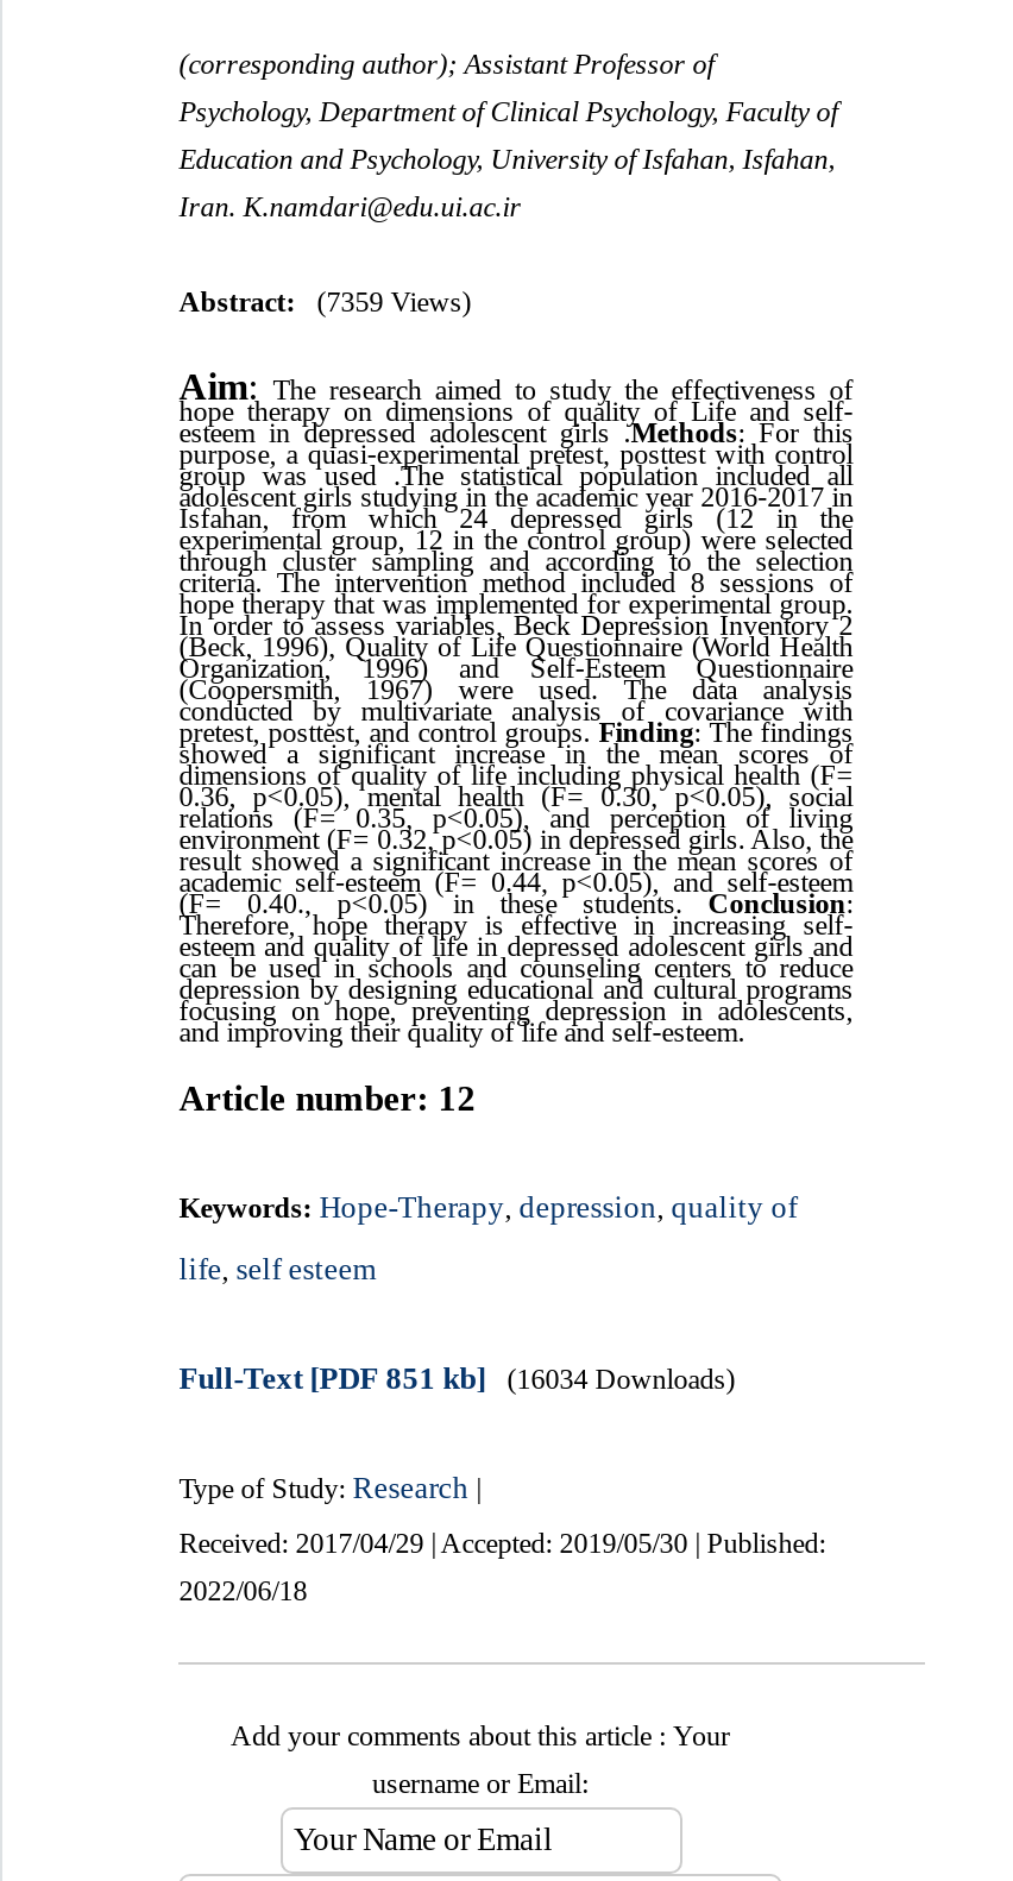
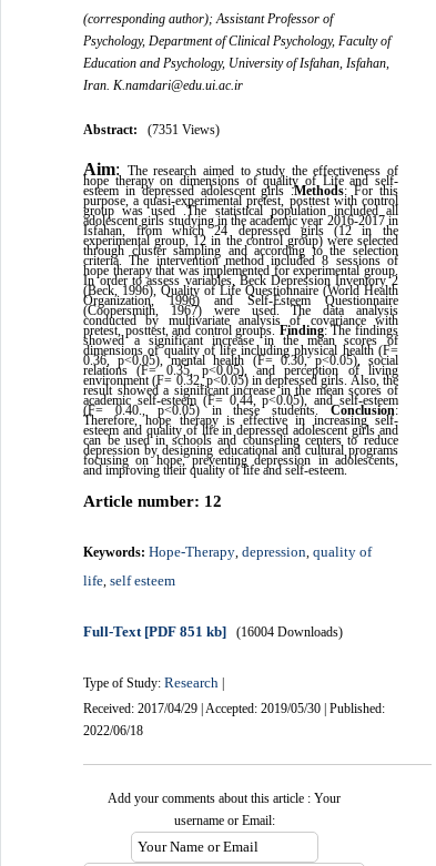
[179,284,471,318] Abstract: (7359 Views) -> [83,122,220,137] Abstract: (7351 Views)
[179,1359,735,1395] Full-Text [PDF 851 kb] (16034 Downloads) -> [83,623,343,639] Full-Text [PDF 851 kb] (16004 Downloads)

